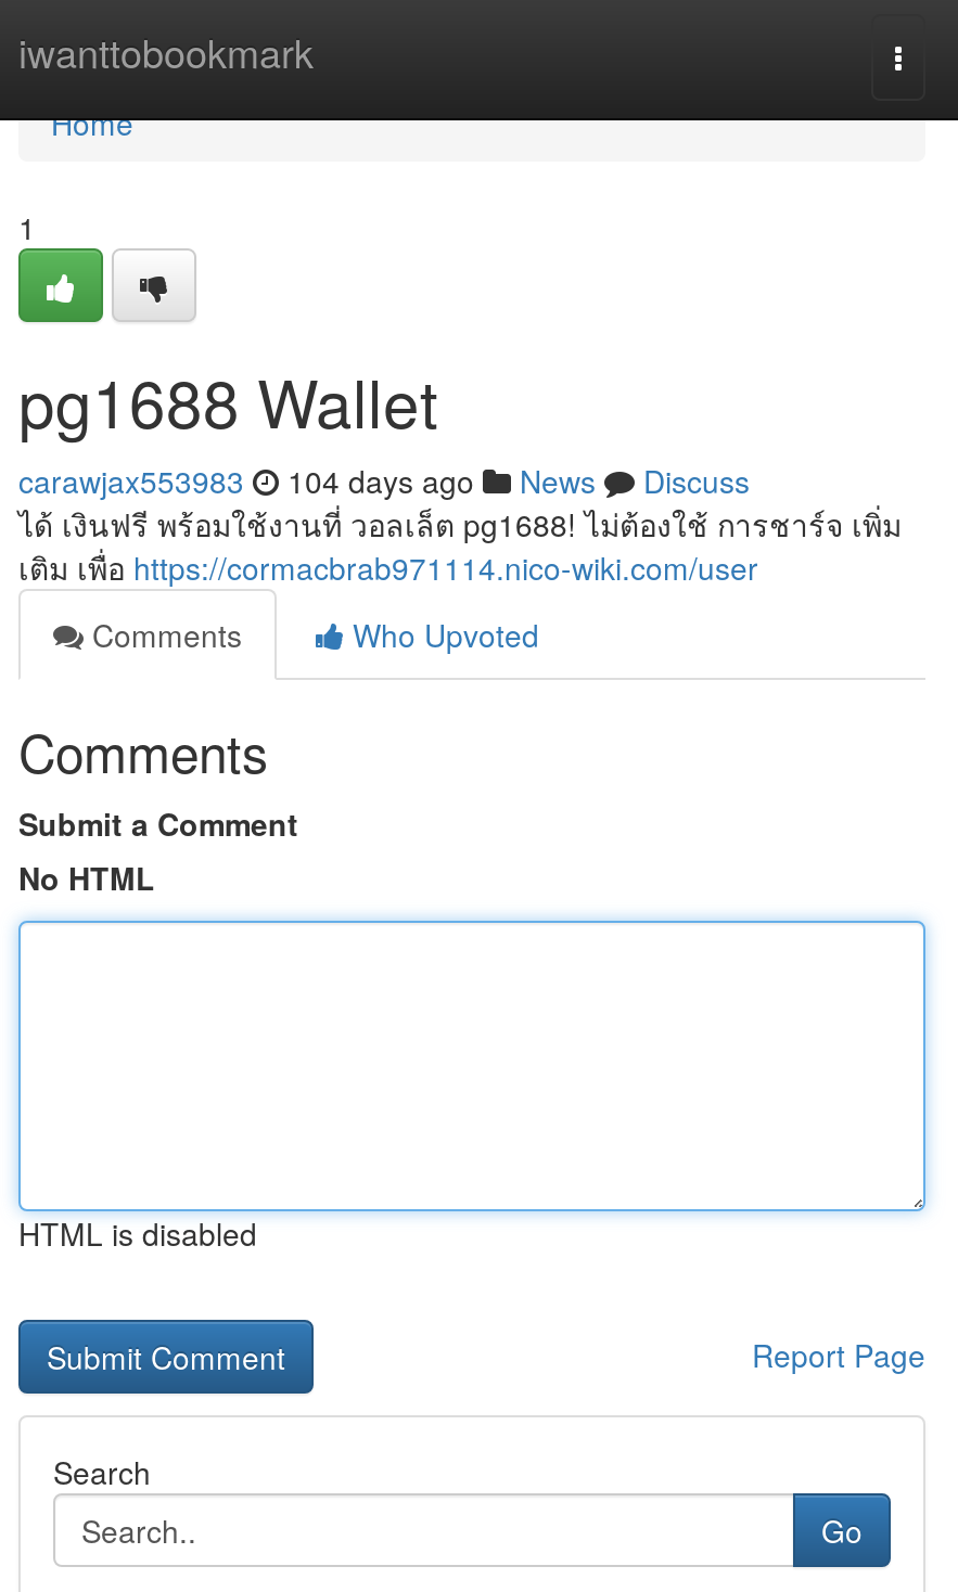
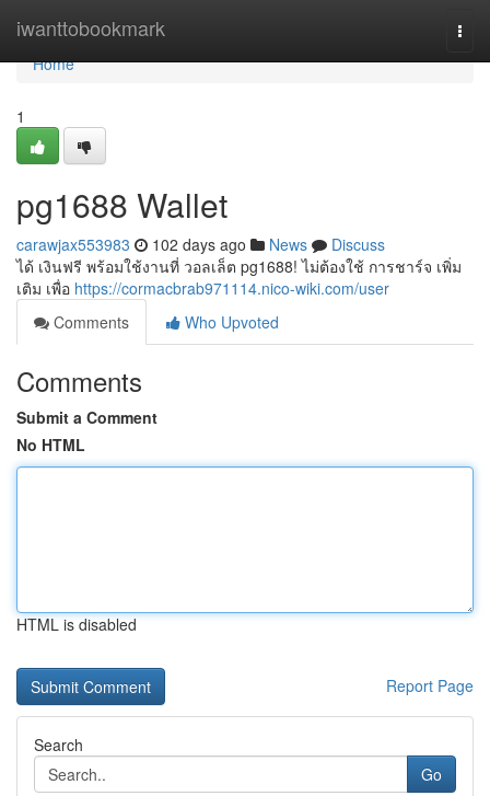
[18,459,750,502] carawjax553983 104 days ago News Discuss -> [16,233,385,255] carawjax553983 102 days ago News Discuss

